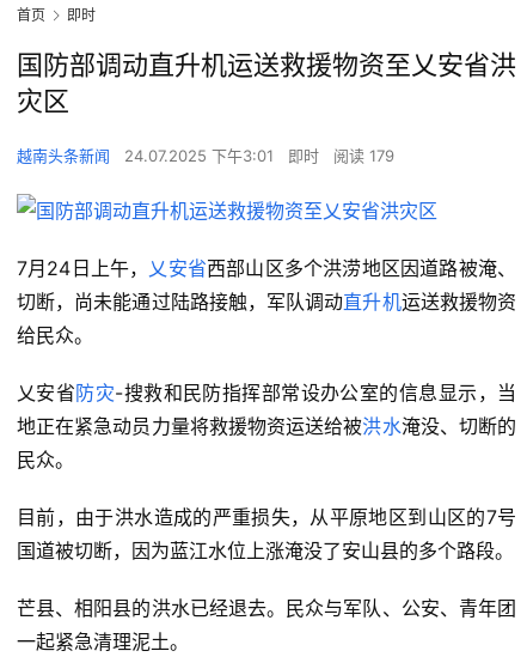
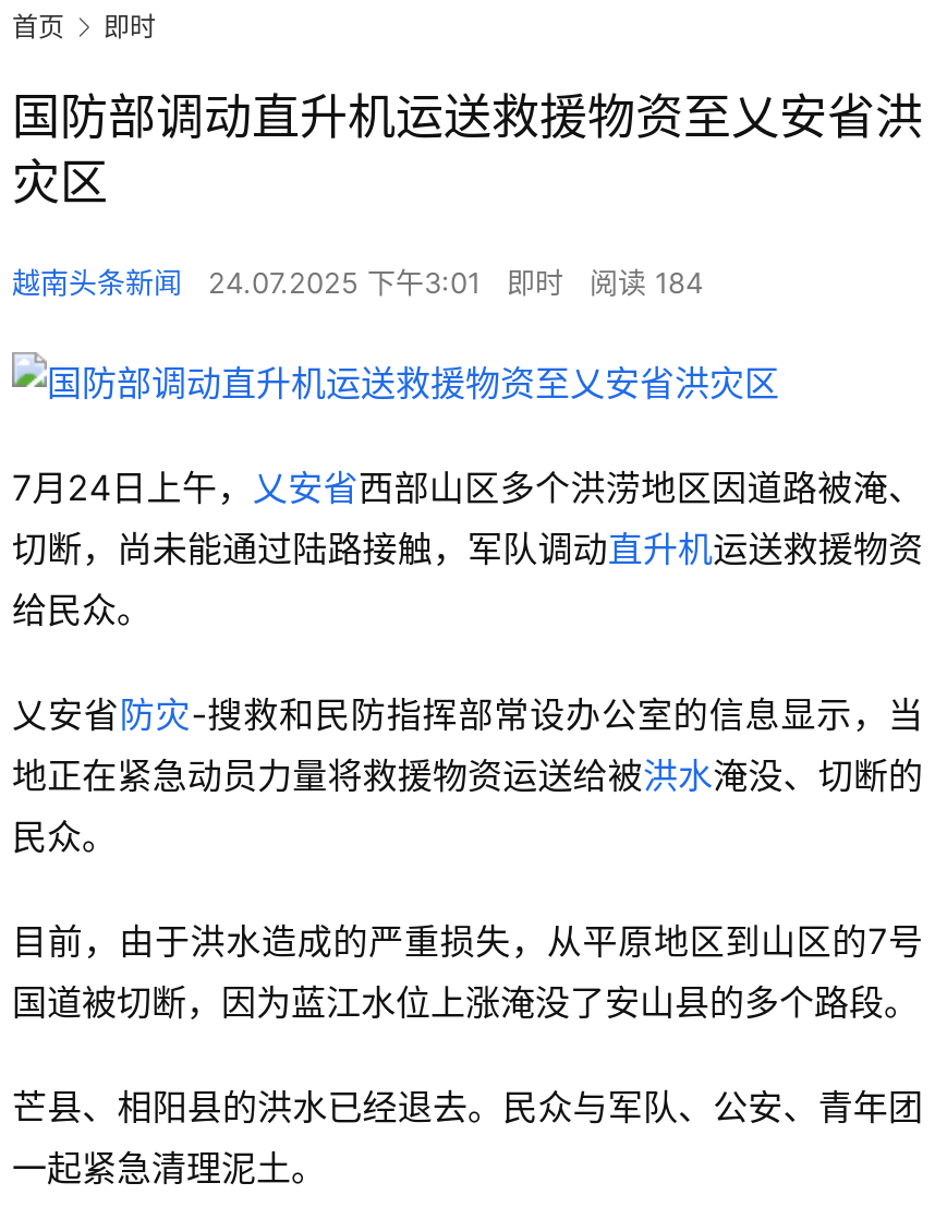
[333,146,394,165] 阅读 179 -> [590,265,703,300] 阅读 184

